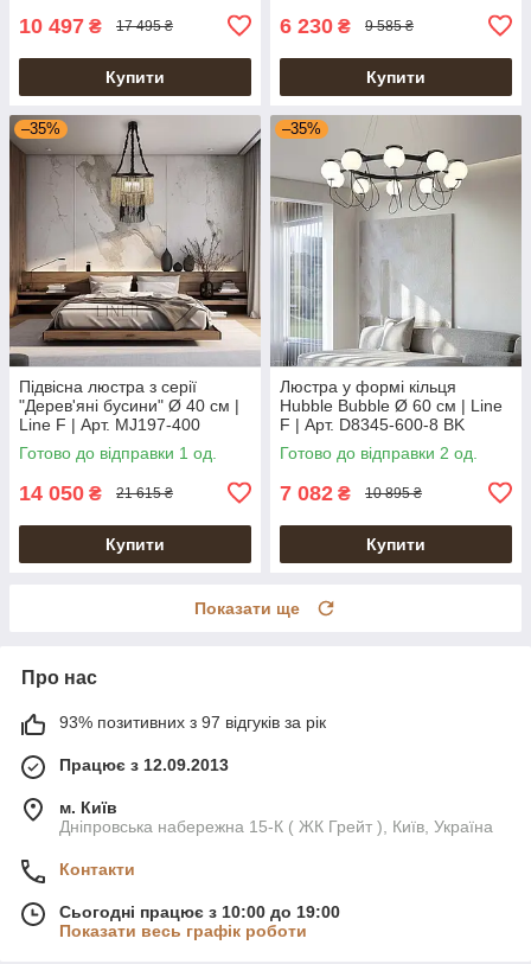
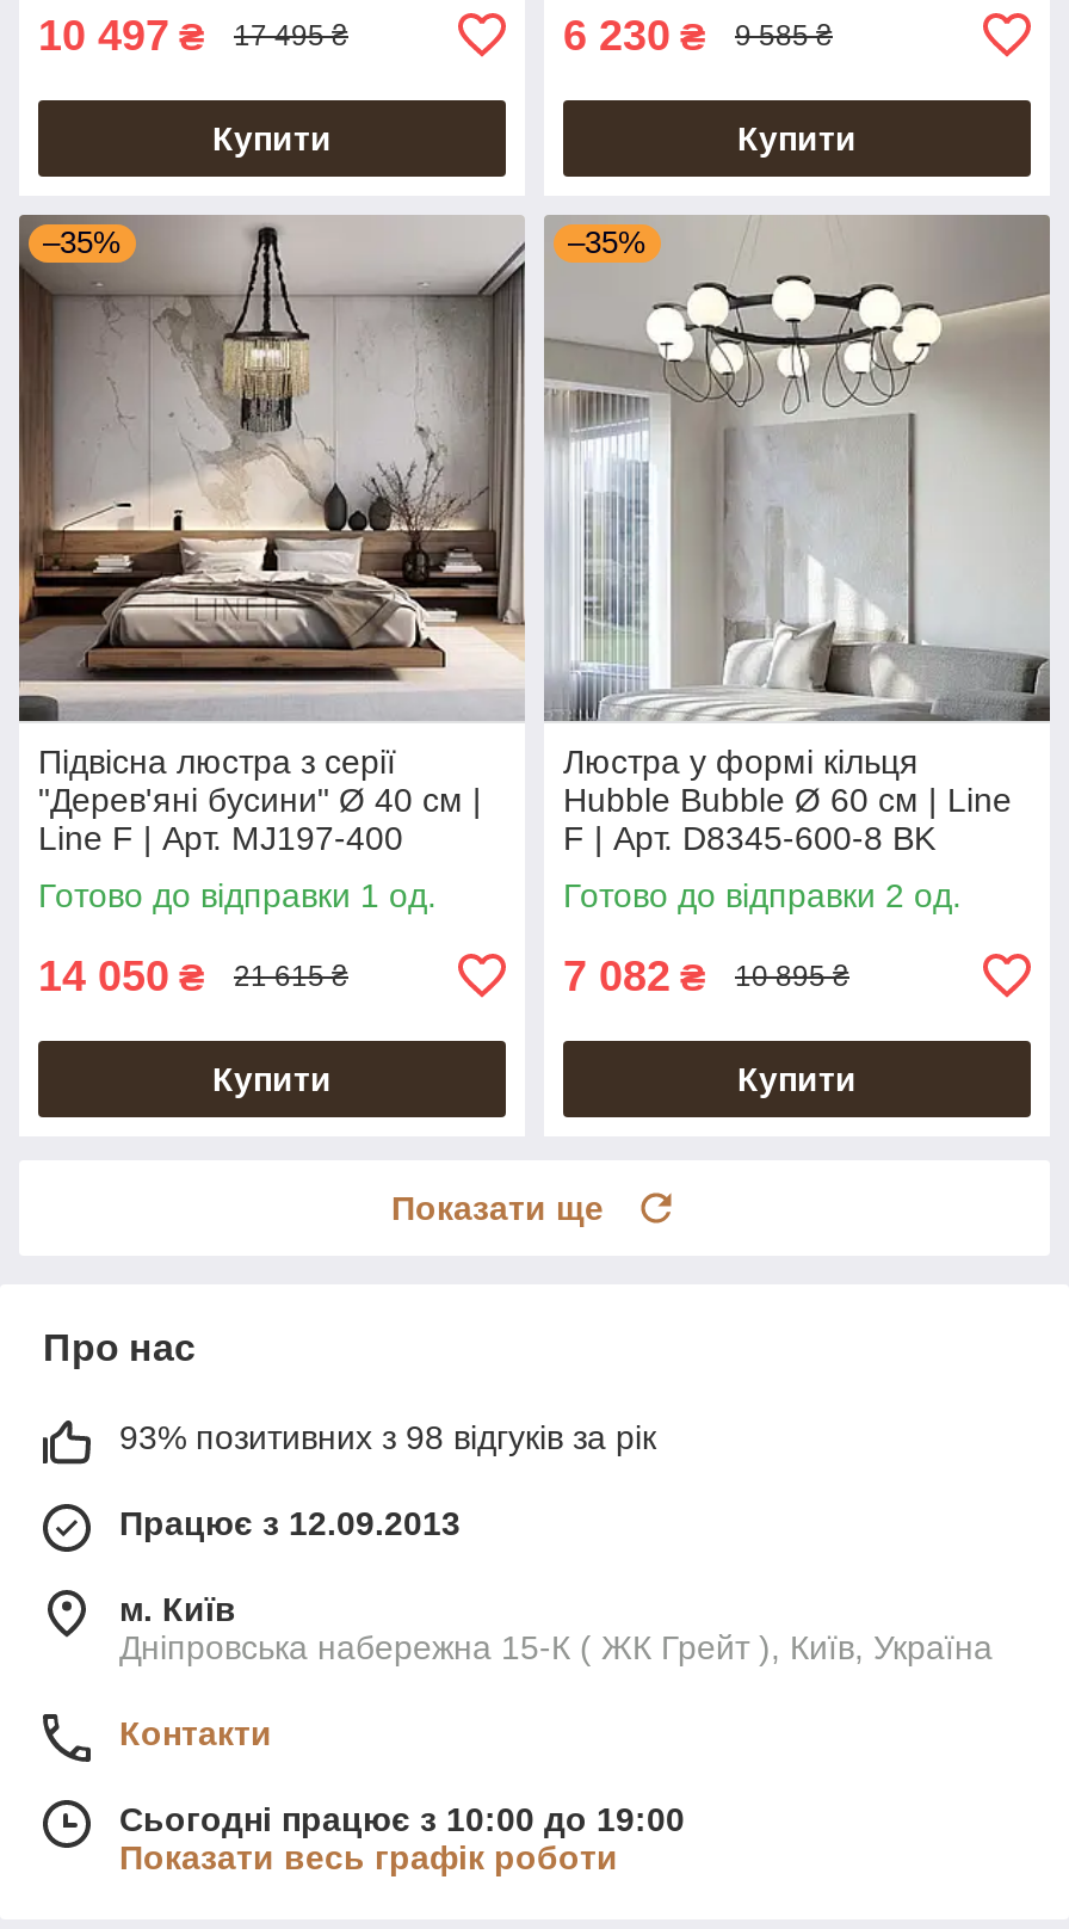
[59,712,326,731] 93% позитивних з 97 відгуків за рік -> [119,1418,656,1456] 93% позитивних з 98 відгуків за рік

